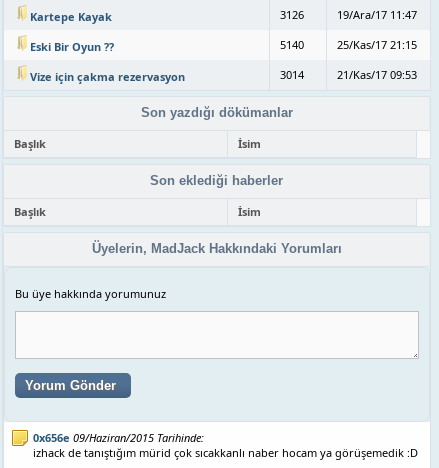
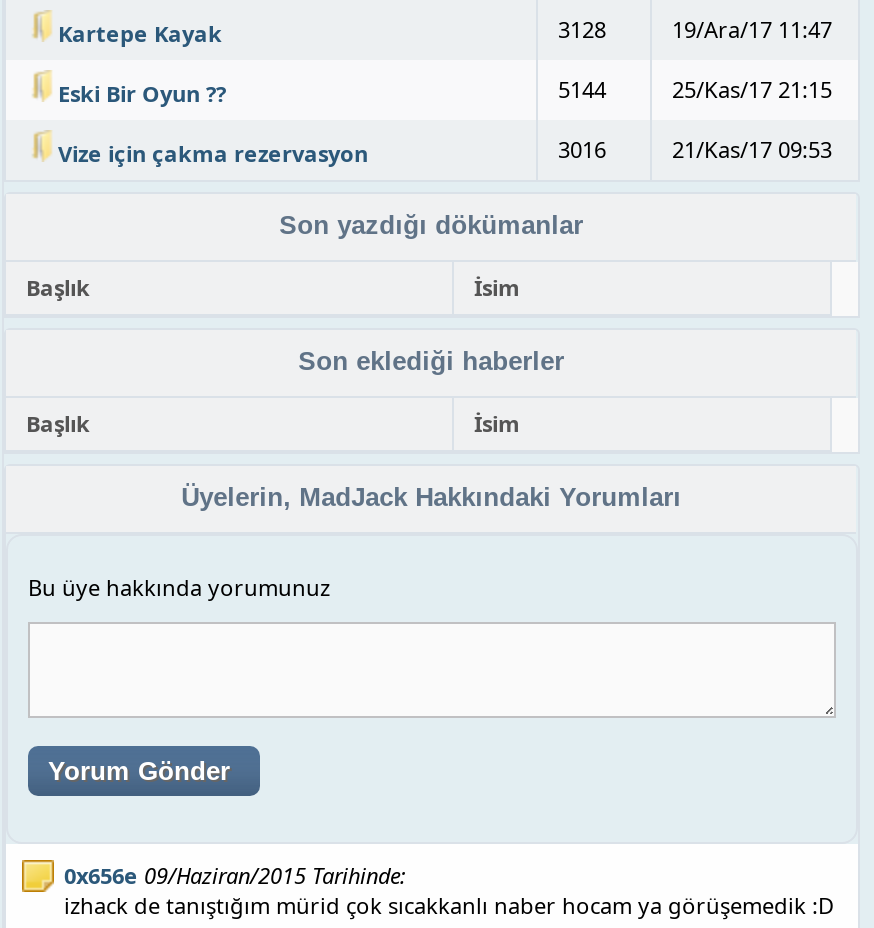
[280,7,304,22] 3126 -> [558,13,606,43] 3128
[280,37,304,52] 5140 -> [558,73,606,103] 5144
[280,67,304,82] 3014 -> [558,133,606,163] 3016

